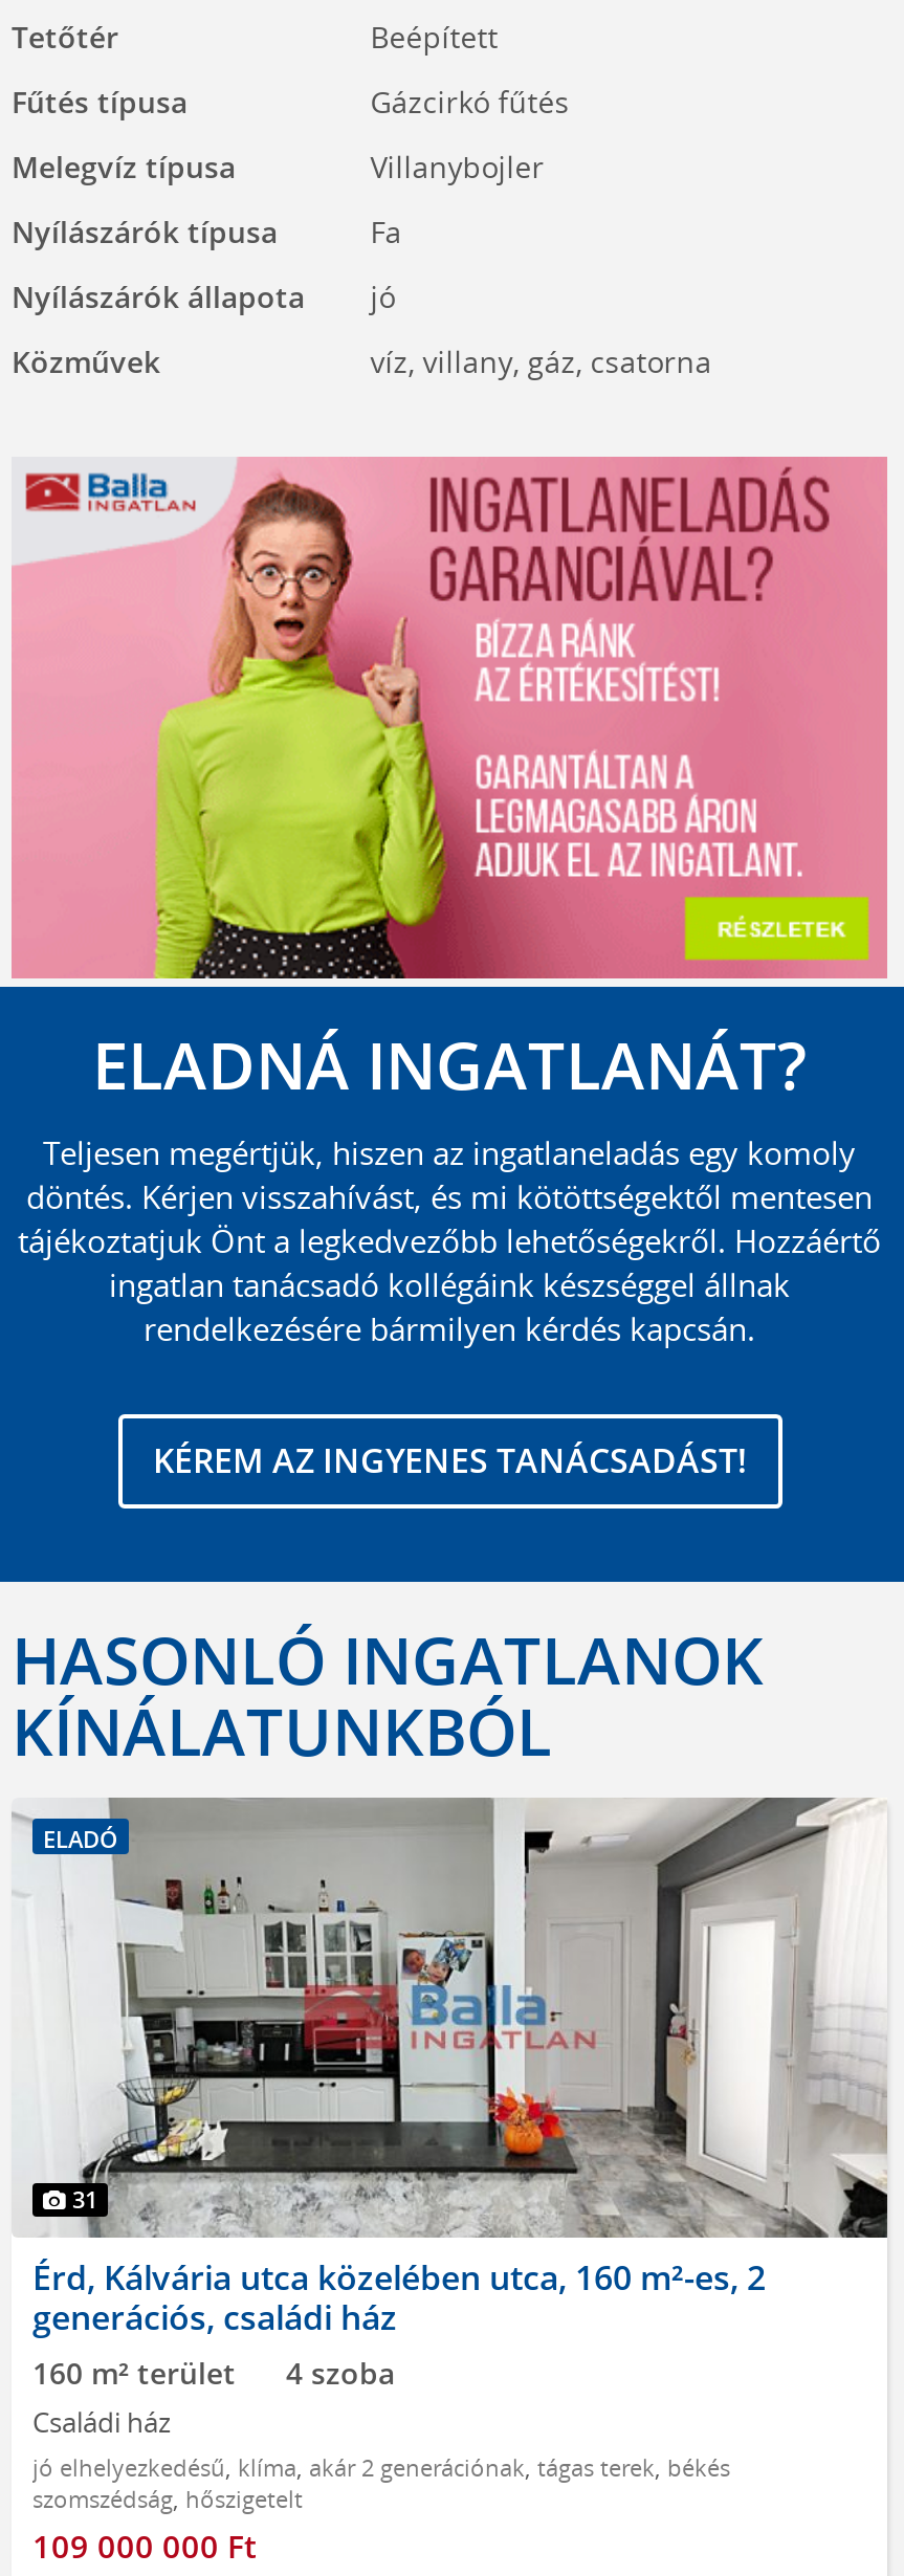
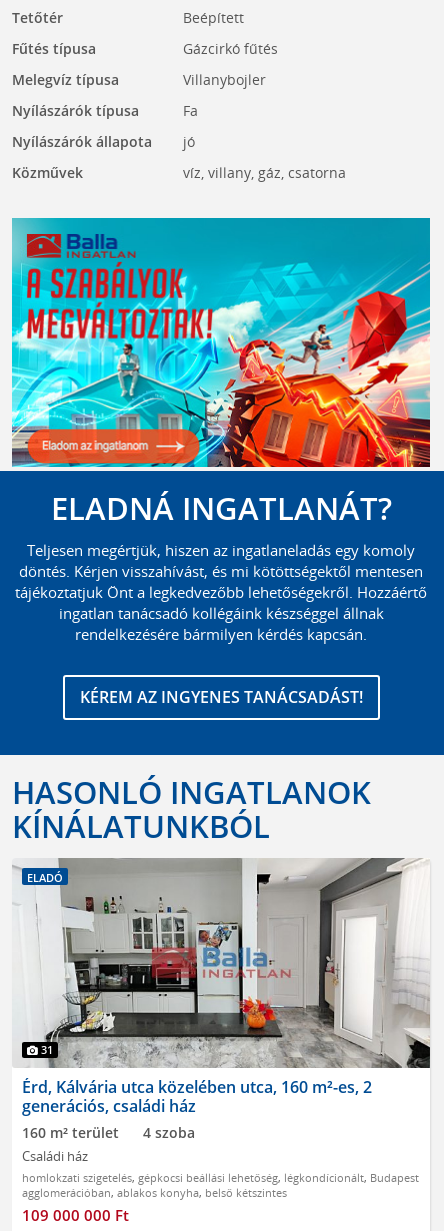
[12,457,889,981] [image] -> [11,217,431,468] [image]
[32,2450,730,2513] jó elhelyezkedésű, klíma, akár 2 generációnak, tágas terek, békés | szomszédság, hőszigetelt -> [22,1170,419,1200] homlokzati szigetelés, gépkocsi beállási lehetőség, légkondícionált, Budapest | agglomerációban, ablakos konyha, belső kétszintes

